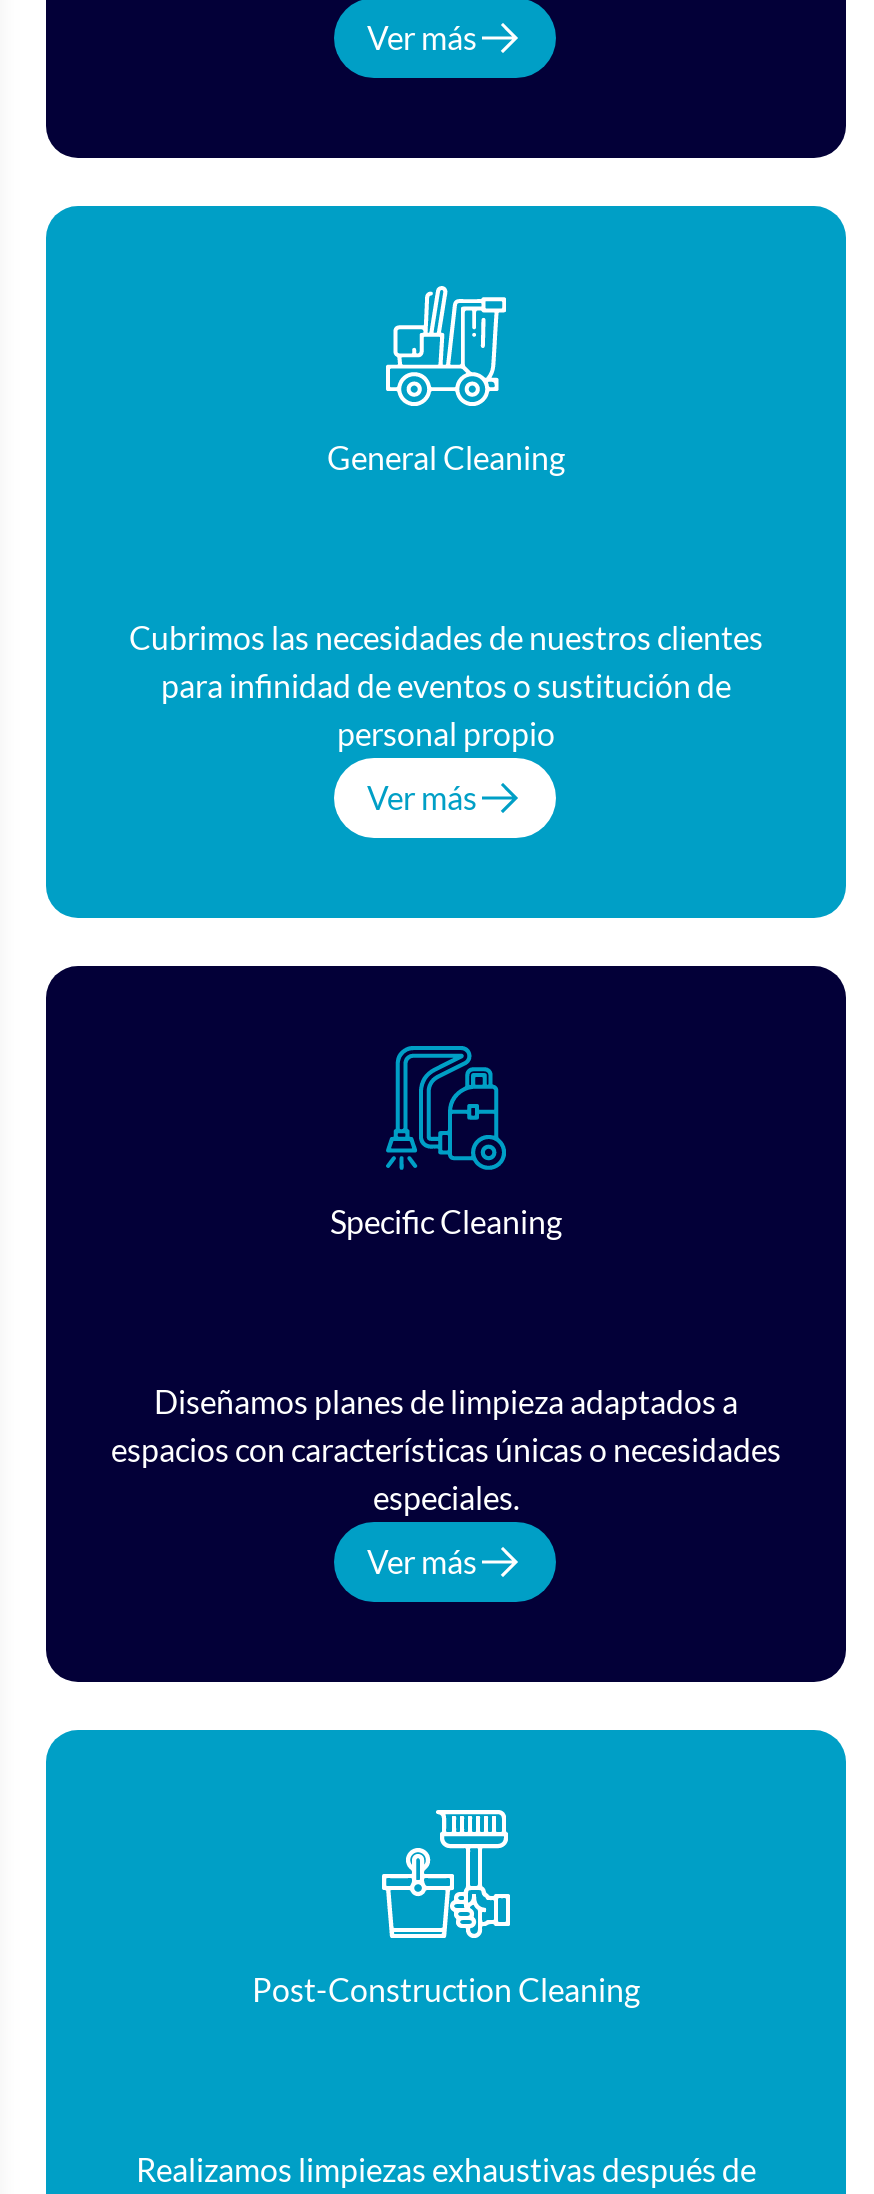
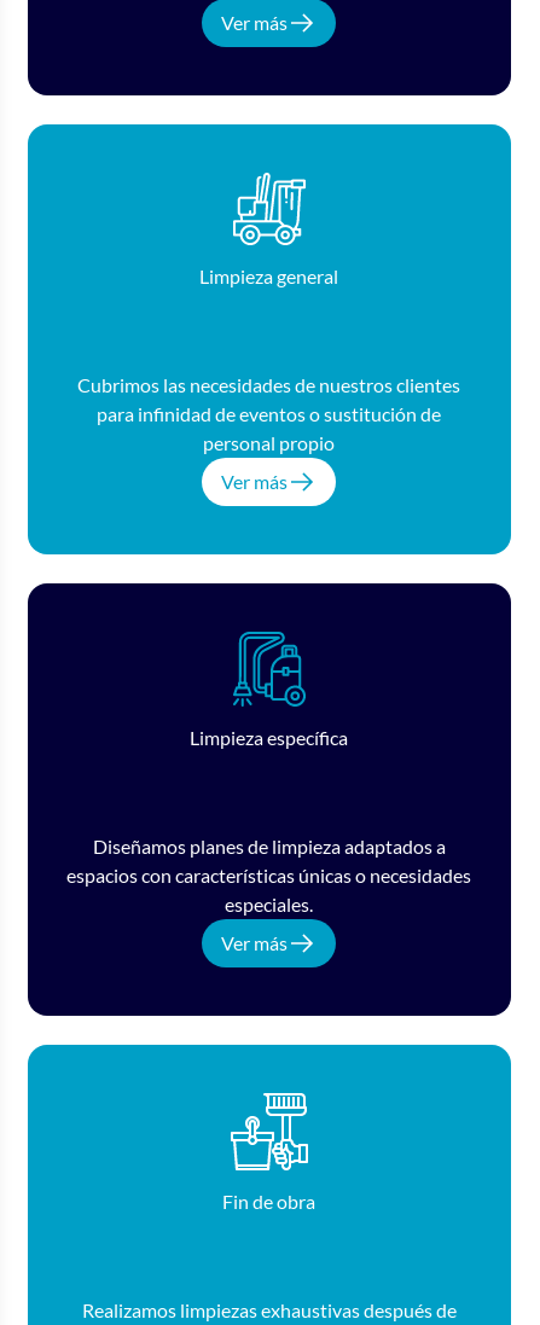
[327,438,565,476] General Cleaning -> [200,265,339,287] Limpieza general
[330,1202,562,1240] Specific Cleaning -> [190,726,348,749] Limpieza específica
[252,1970,640,2008] Post-Construction Cleaning -> [223,1190,316,1213] Fin de obra

